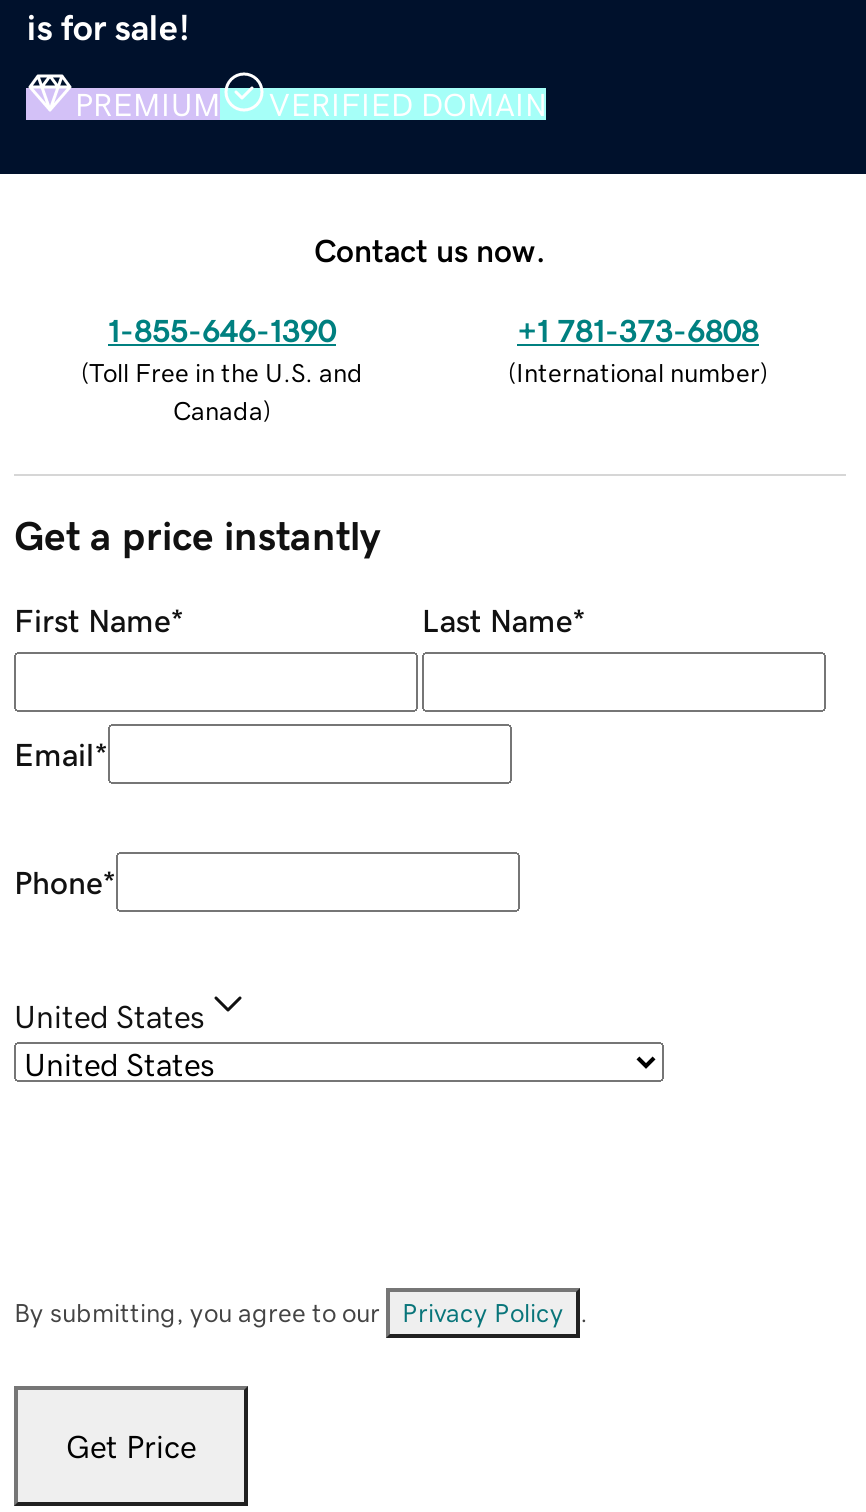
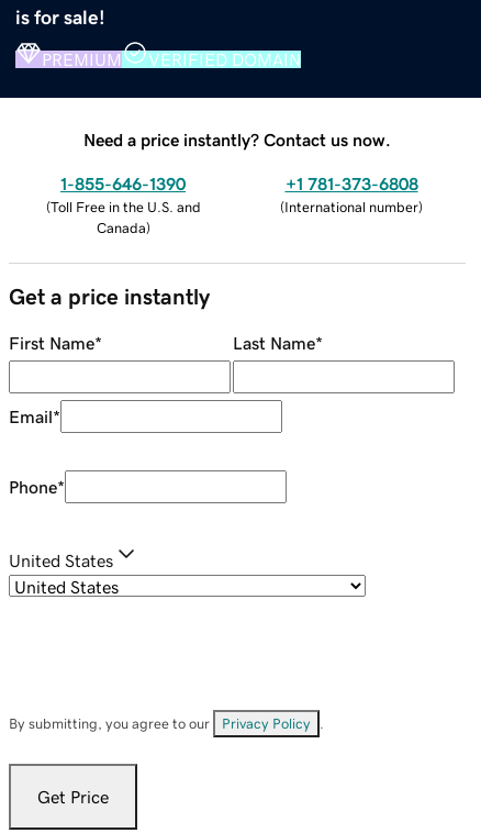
[314,233,546,265] Contact us now. -> [83,130,391,148] Need a price instantly? Contact us now.

